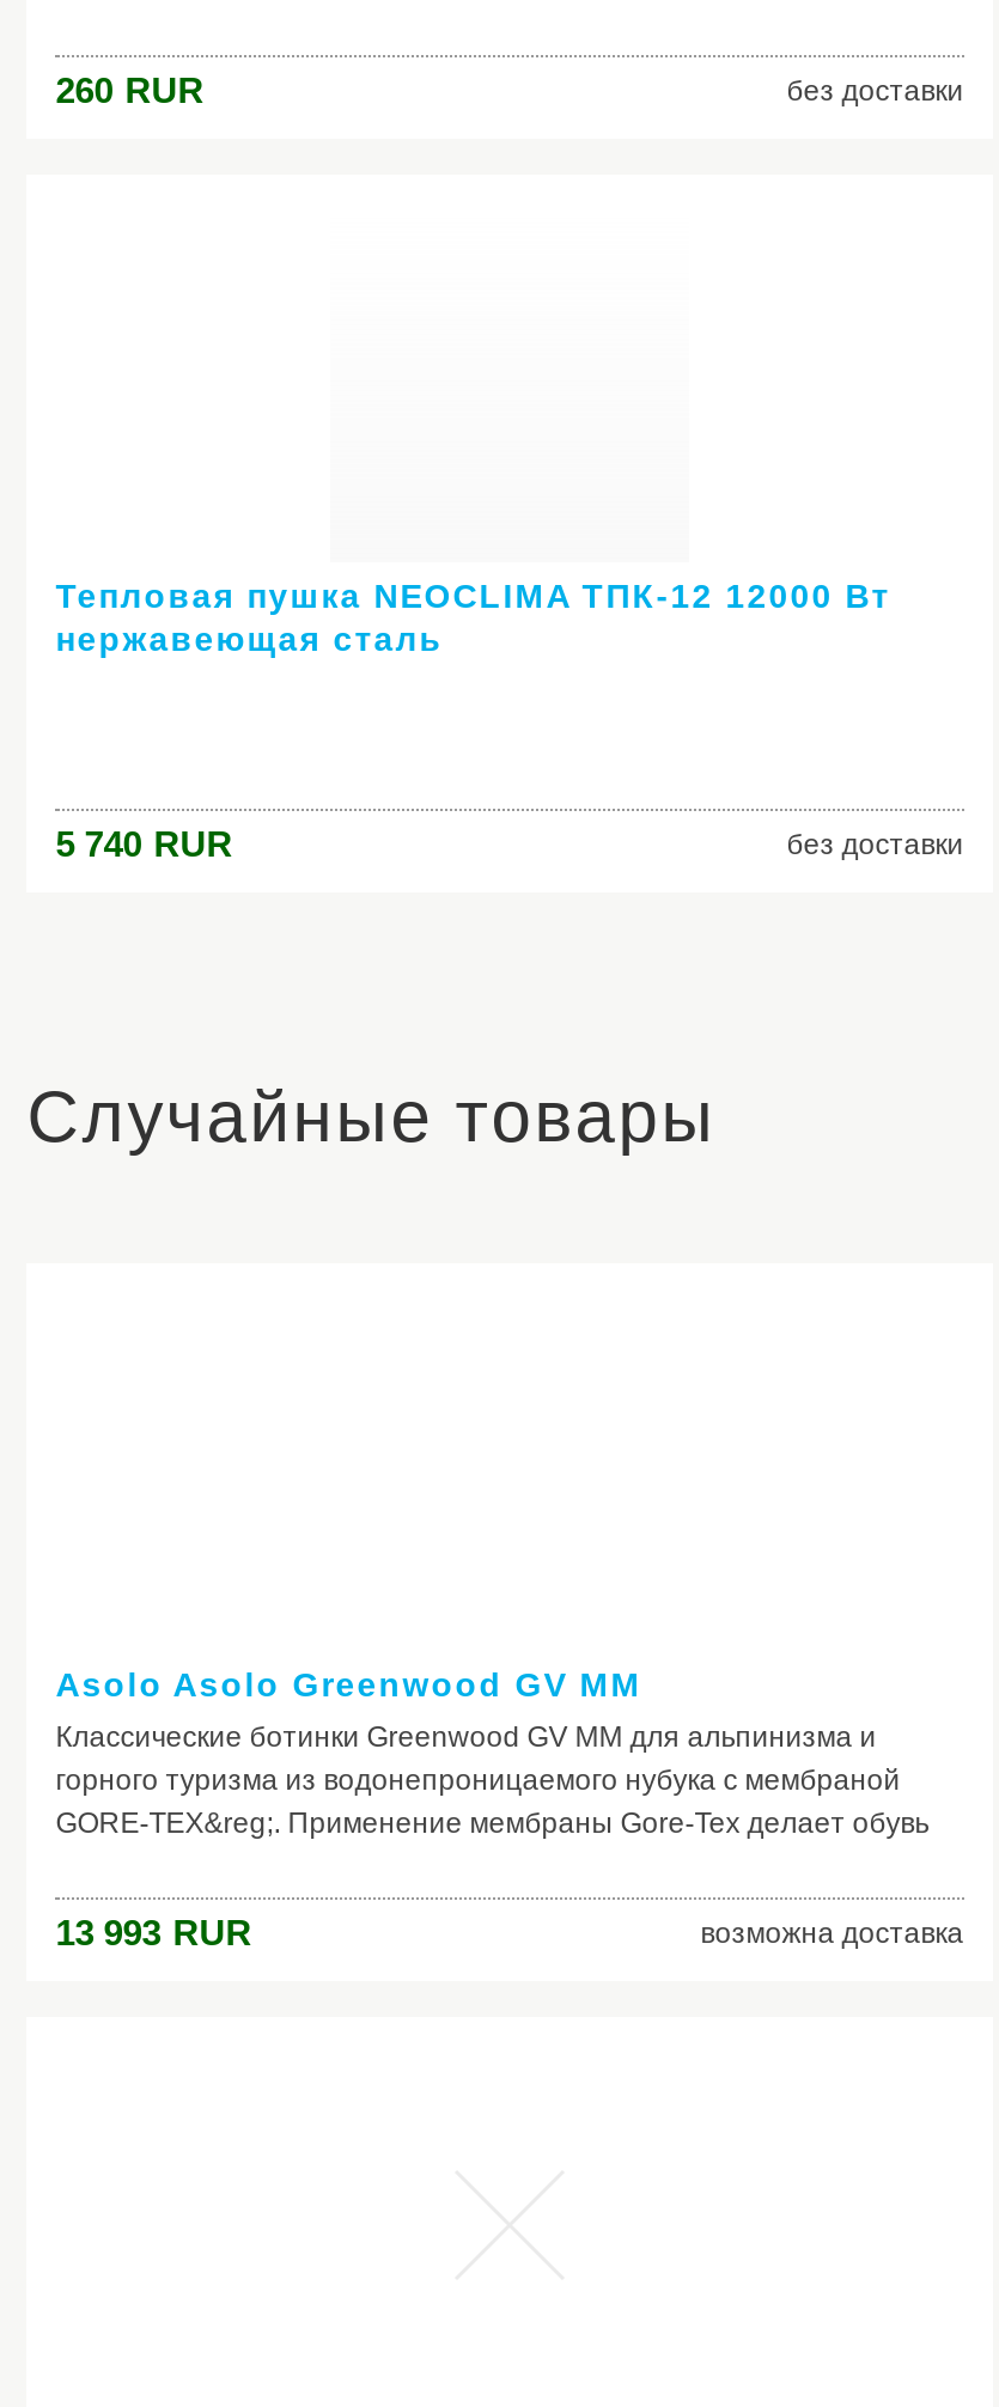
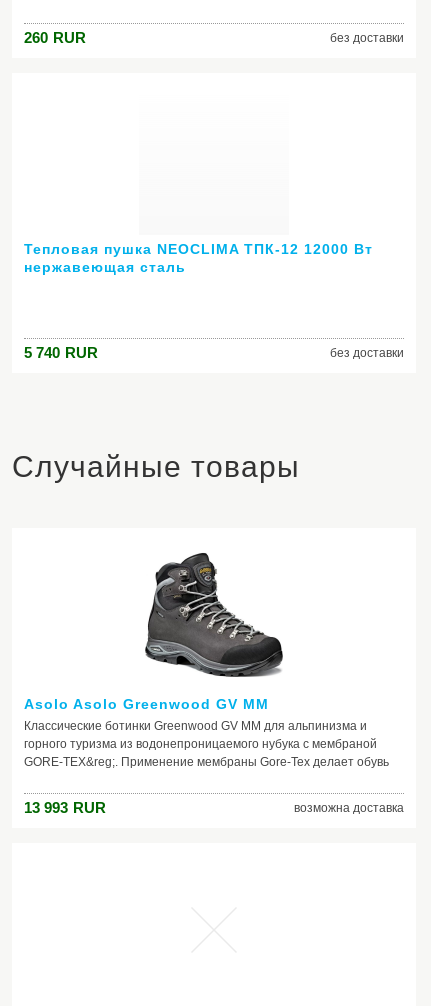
none -> [144,552,284,678] [image]

